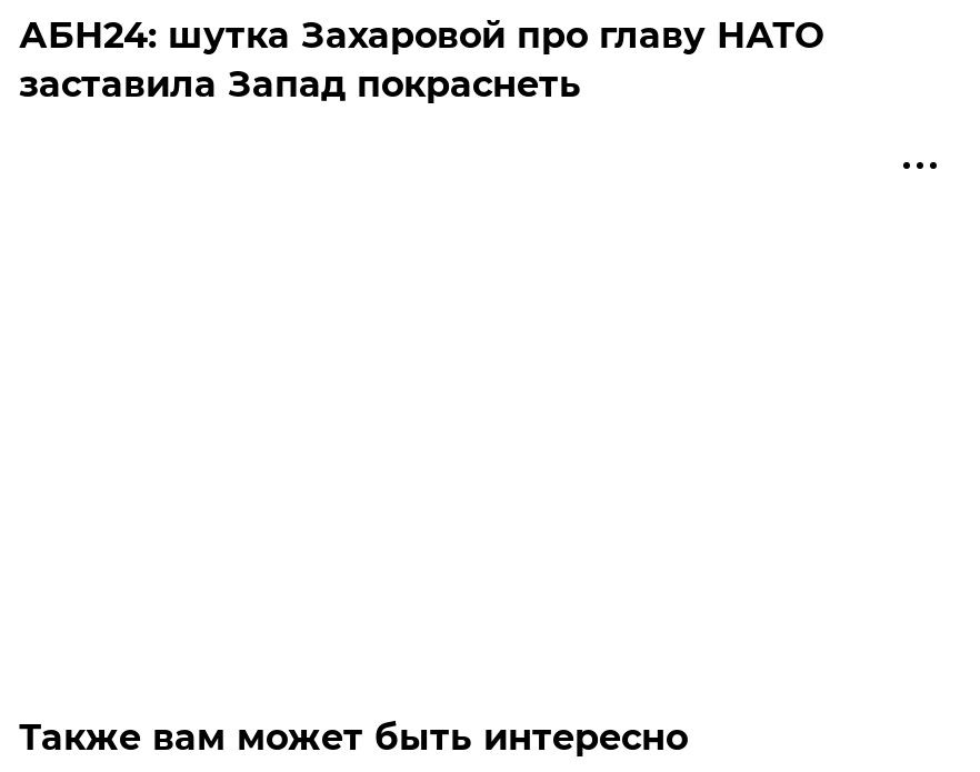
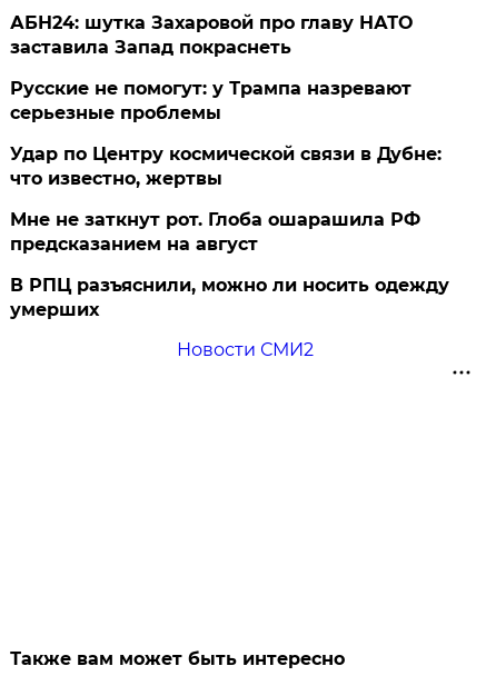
none -> [10,78,450,360] Русские не помогут: у Трампа назревают | серьезные проблемы | Удар по Центру космической связи в Дубне: | что известно, жертвы | Мне не заткнут рот. Глоба ошарашила РФ | предсказанием на август | В РПЦ разъяснили, можно ли носить одежду | умерших | Новости СМИ2

